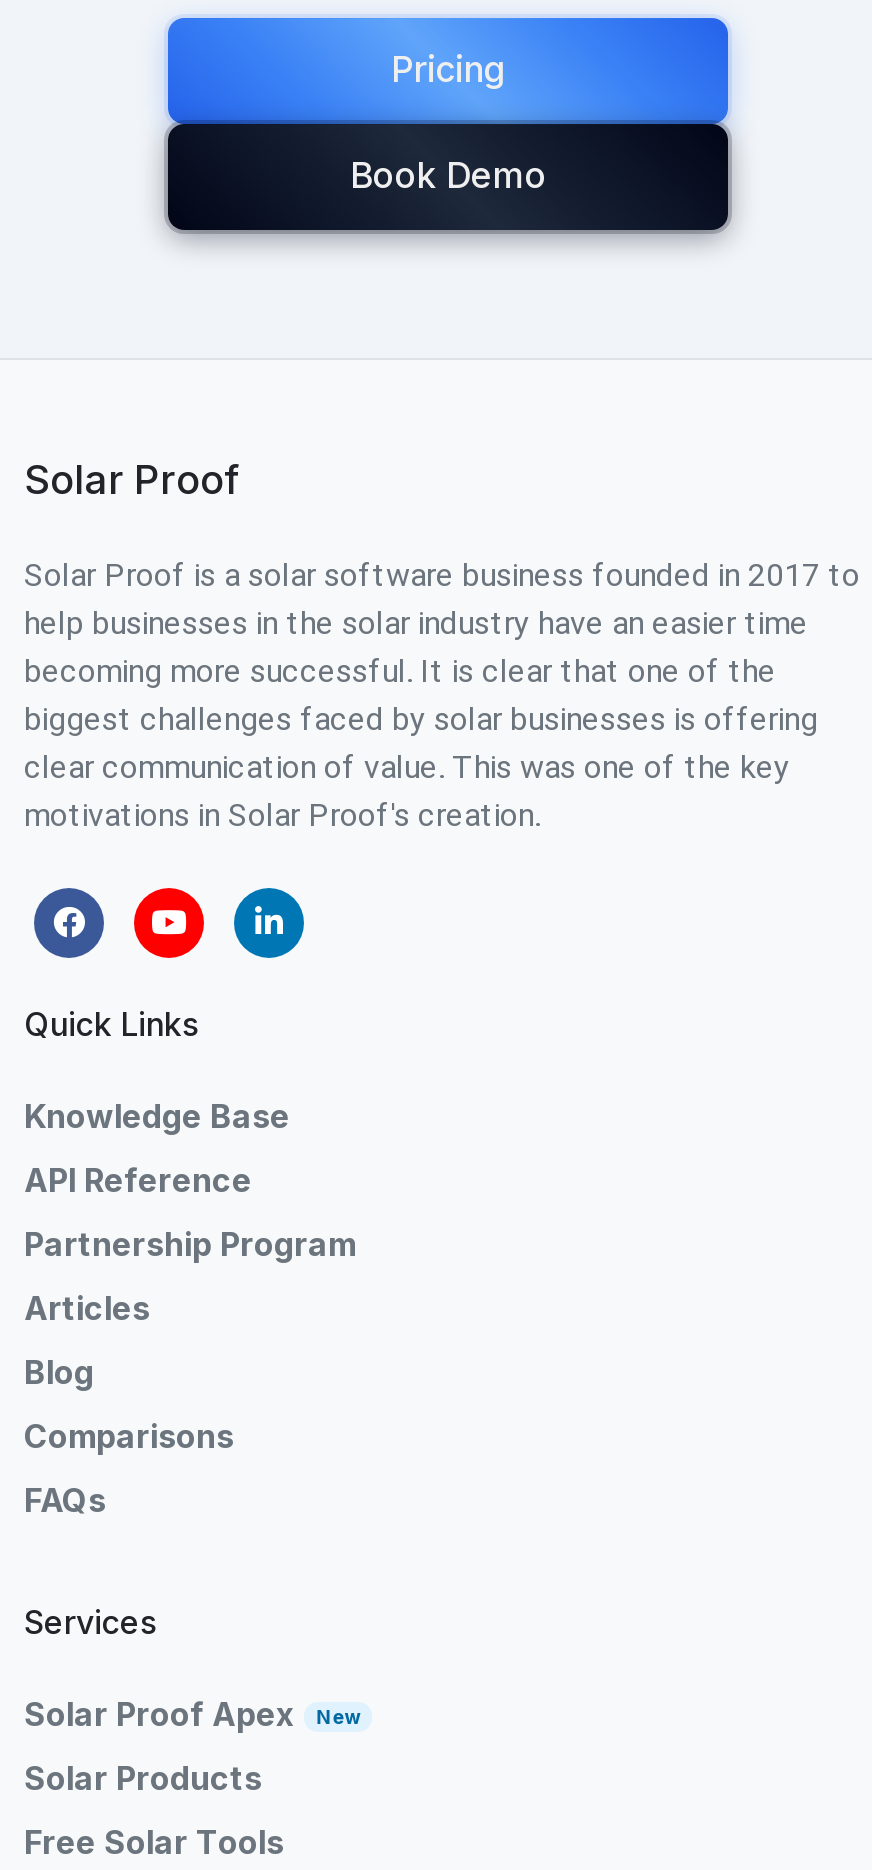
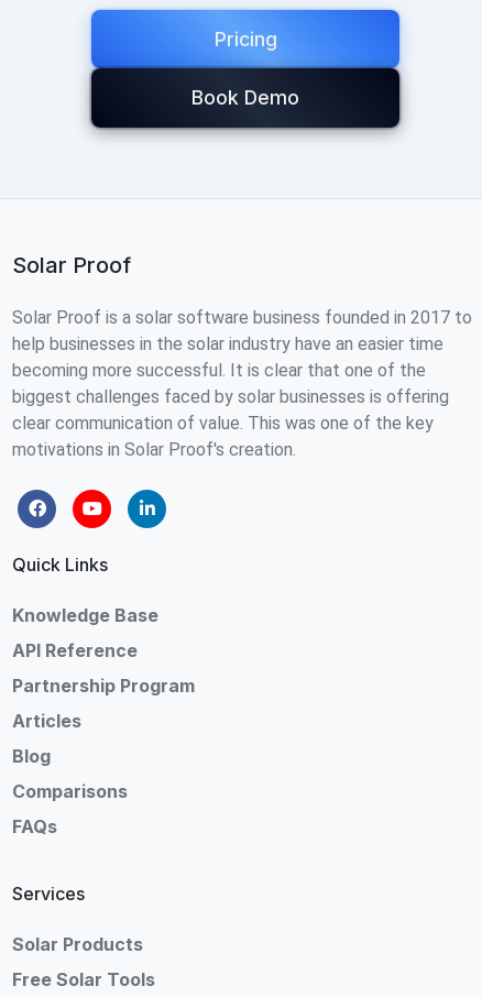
[24,1693,360,1733] Solar Proof Apex New -> none

